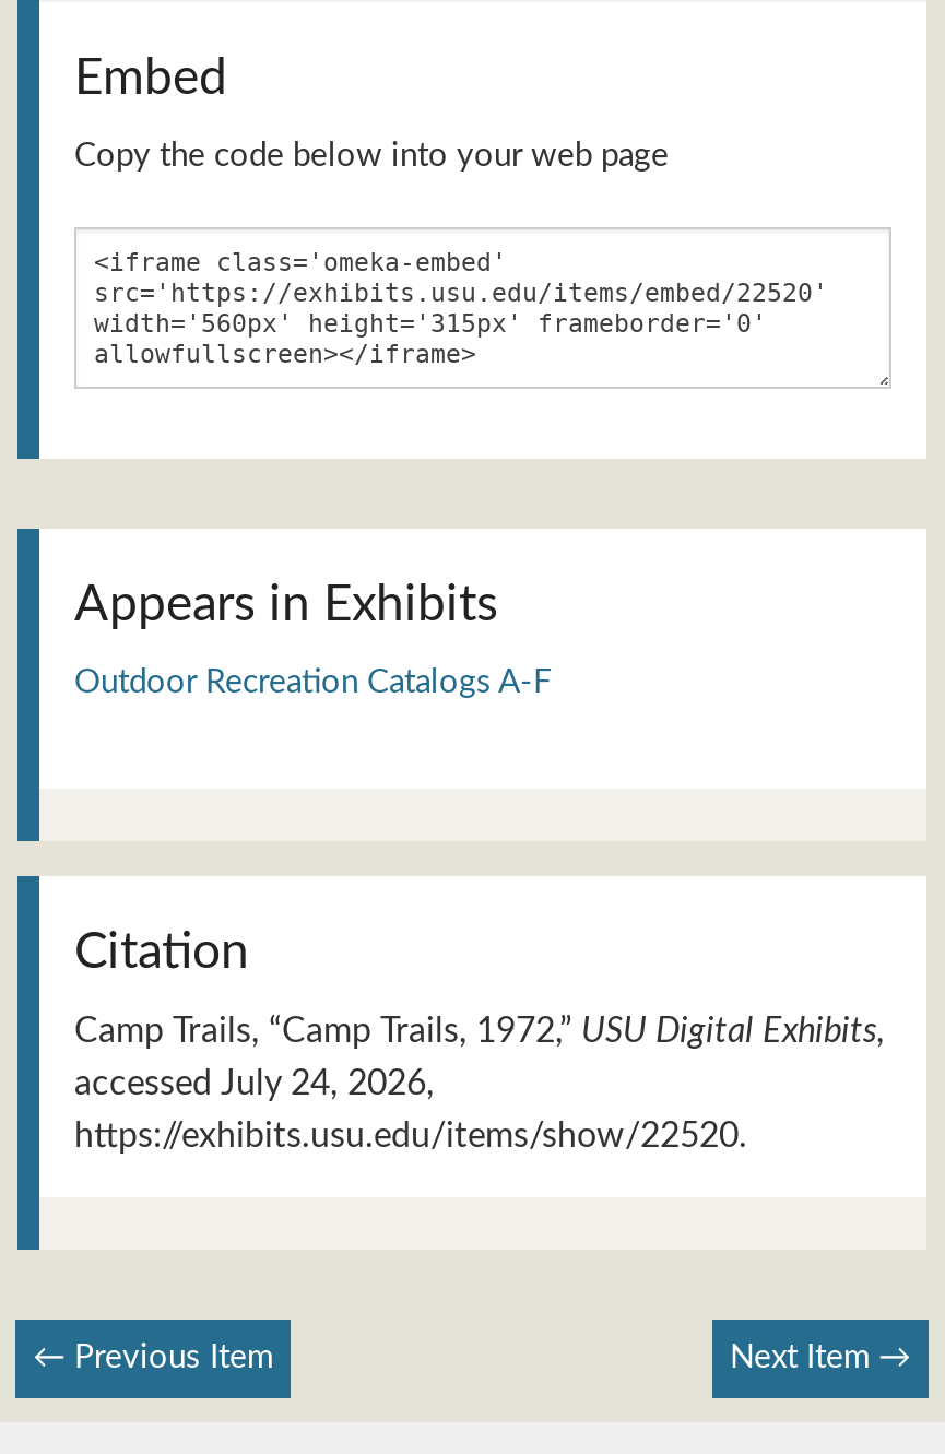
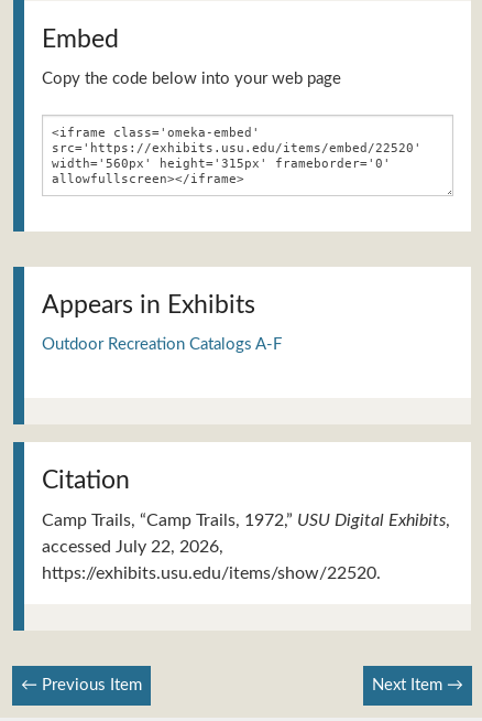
[74,1067,435,1102] accessed July 24, 2026, -> [42,538,223,556] accessed July 22, 2026,

